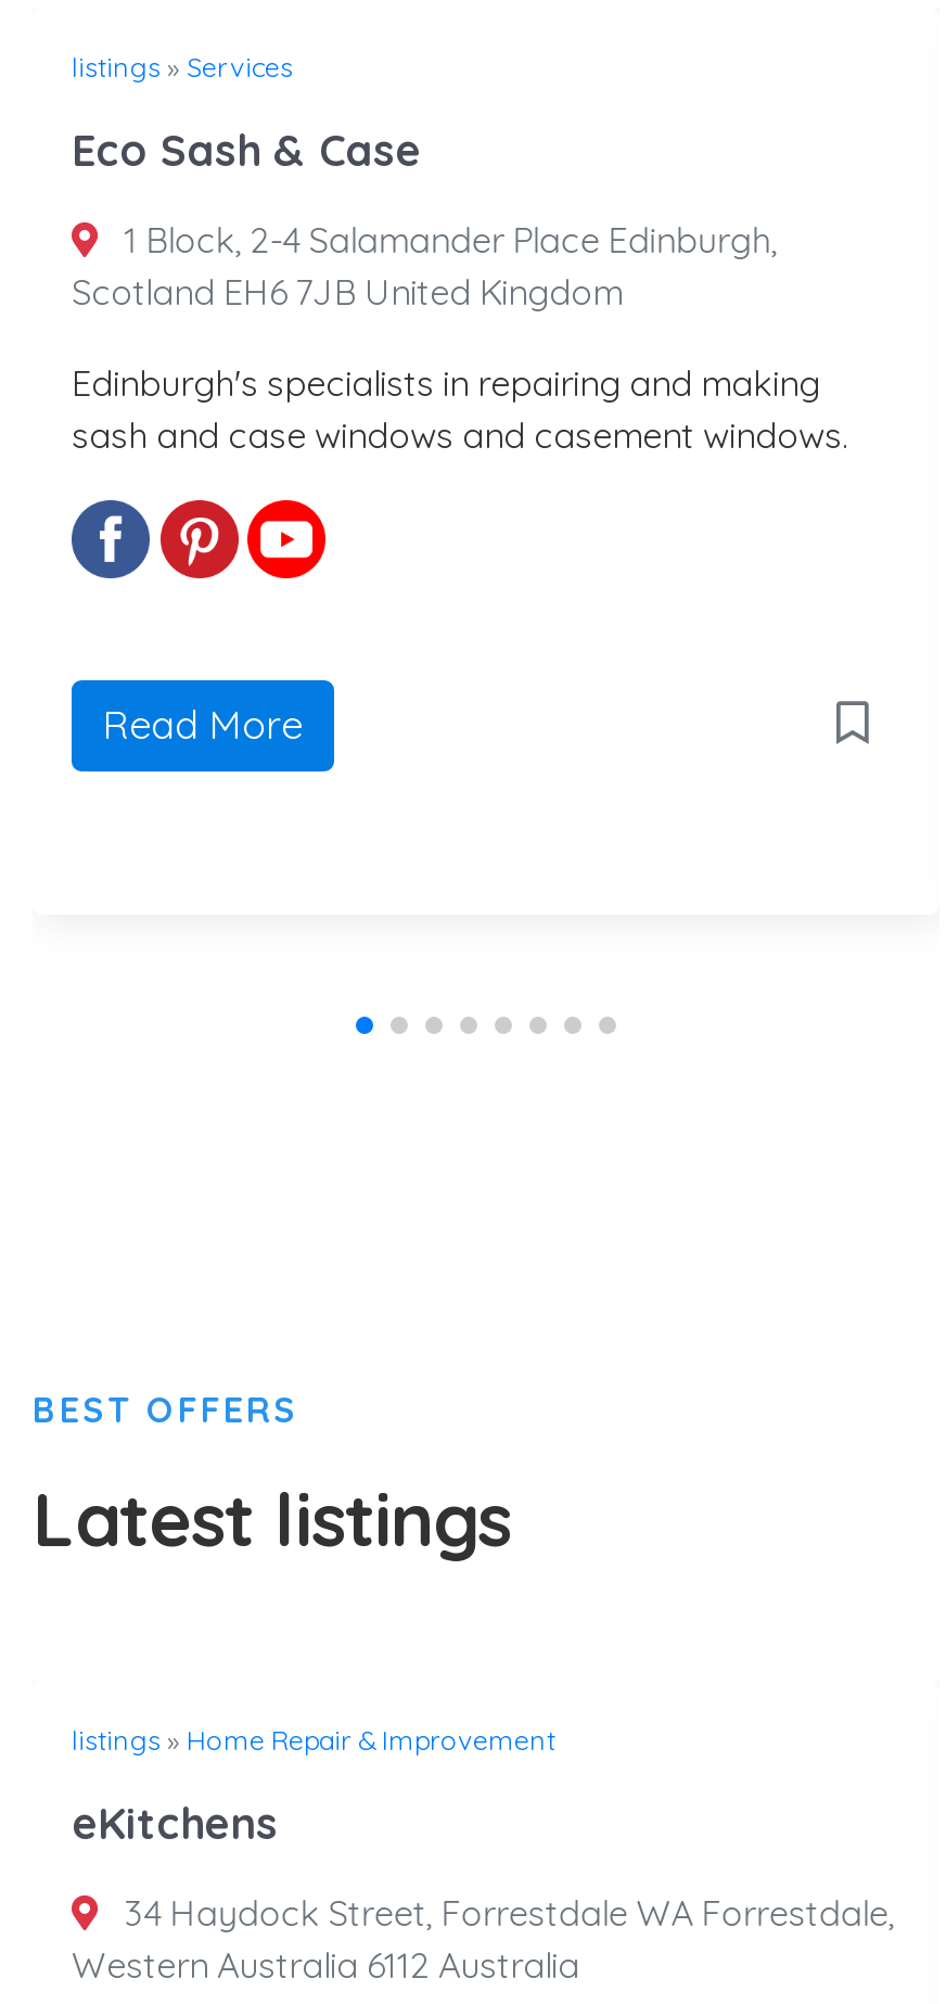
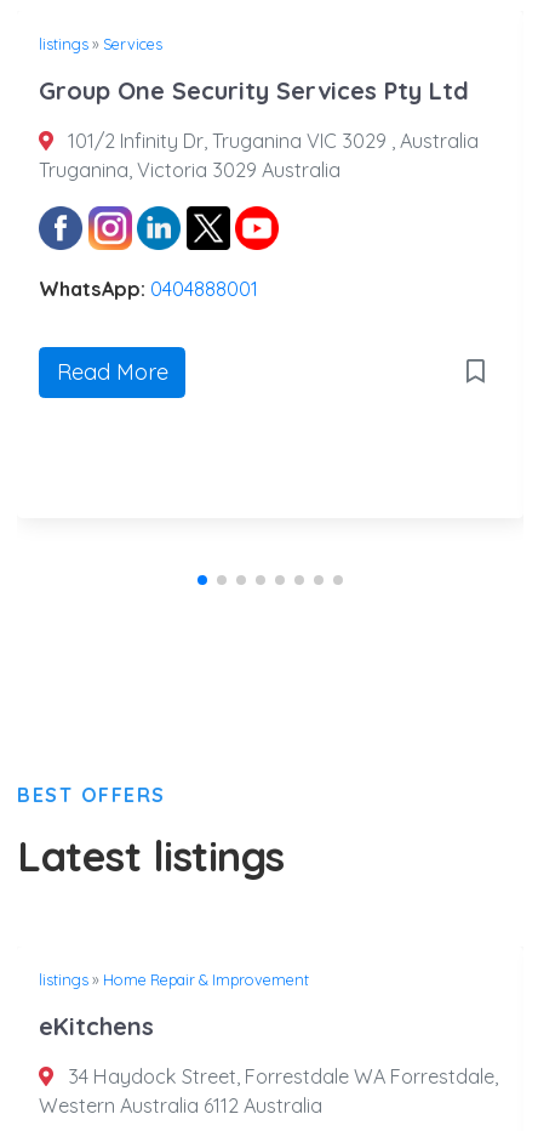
[72,123,421,177] Eco Sash & Case -> [39,75,469,106] Group One Security Services Pty Ltd
[72,218,777,314] 1 Block, 2-4 Salamander Place Edinburgh, | Scotland EH6 7JB United Kingdom -> [39,129,479,182] 101/2 Infinity Dr, Truganina VIC 3029 , Australia | Truganina, Victoria 3029 Australia
[72,362,848,457] Edinburgh's specialists in repairing and making | sash and case windows and casement windows. -> [39,276,258,300] WhatsApp: 0404888001
moved [103,701,303,751] -> [56,358,168,386]: Read More

